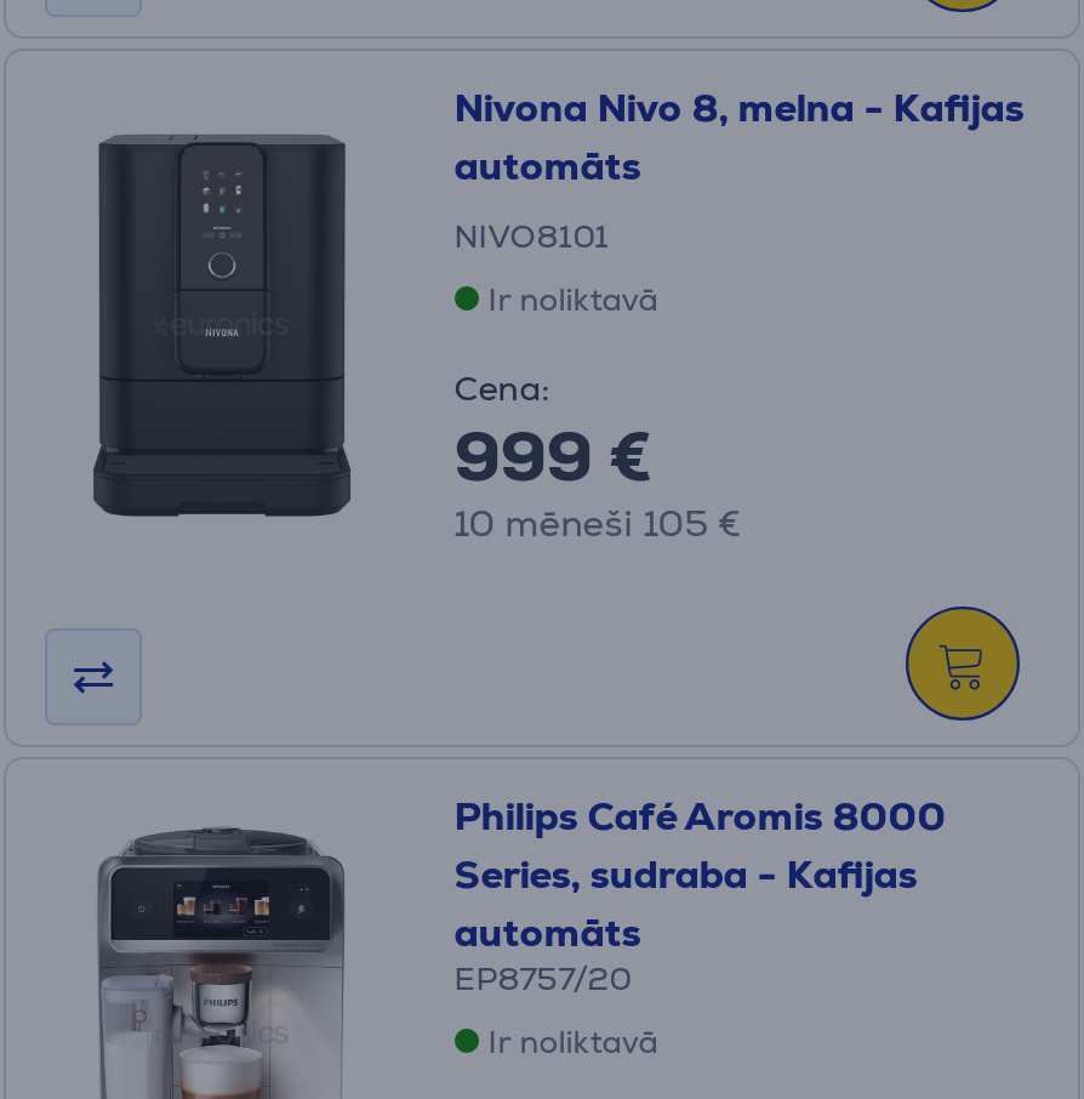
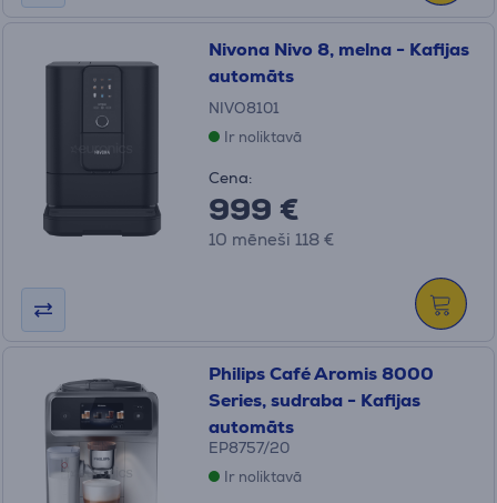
[454,500,740,546] 10 mēneši 105 € -> [208,229,334,250] 10 mēneši 118 €

